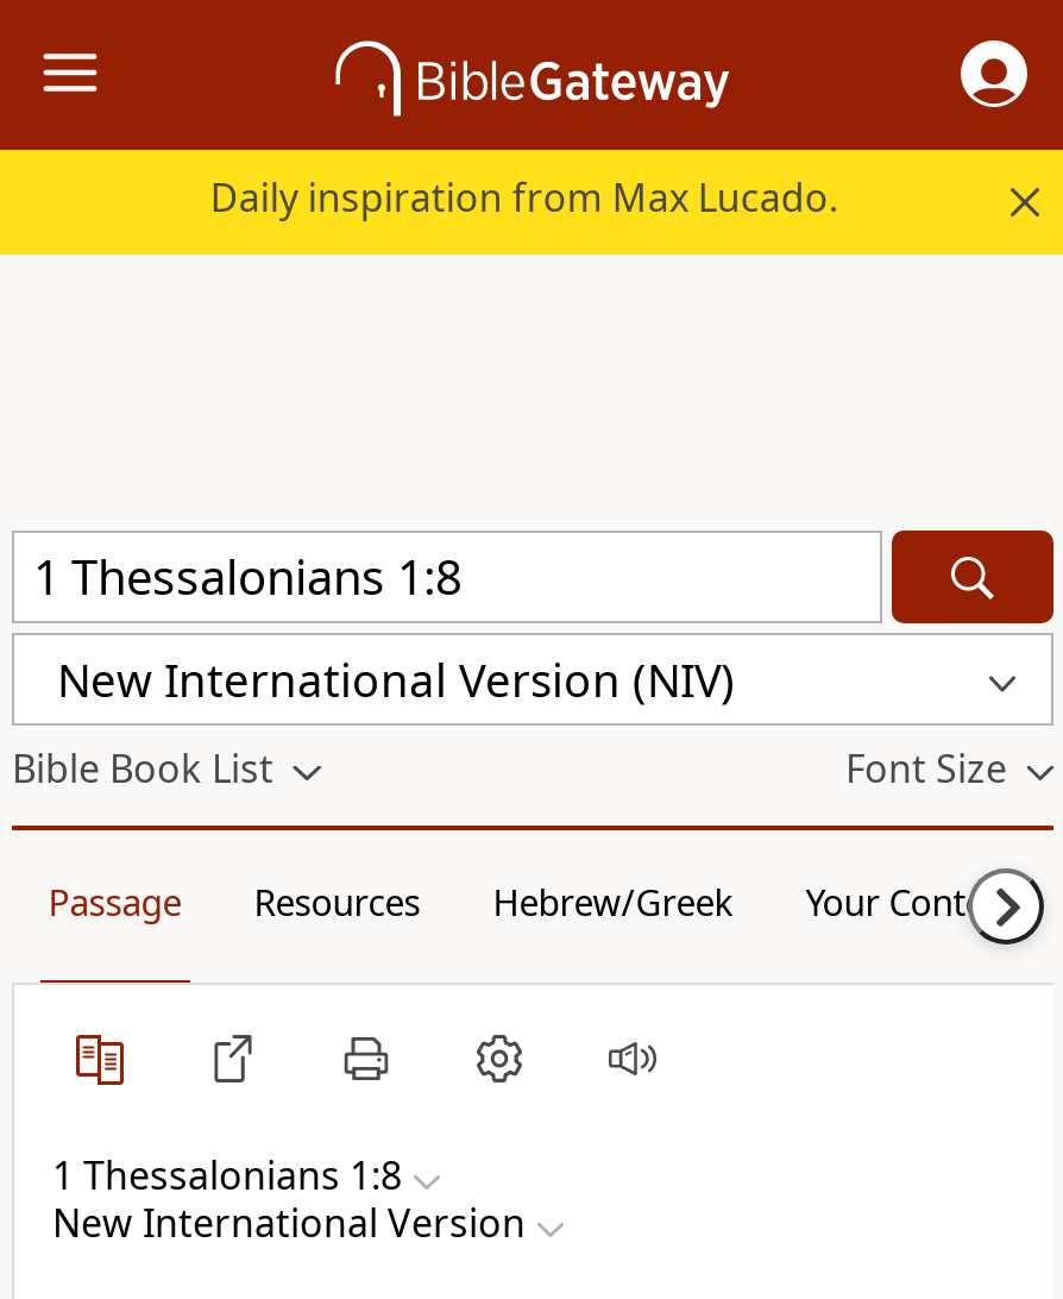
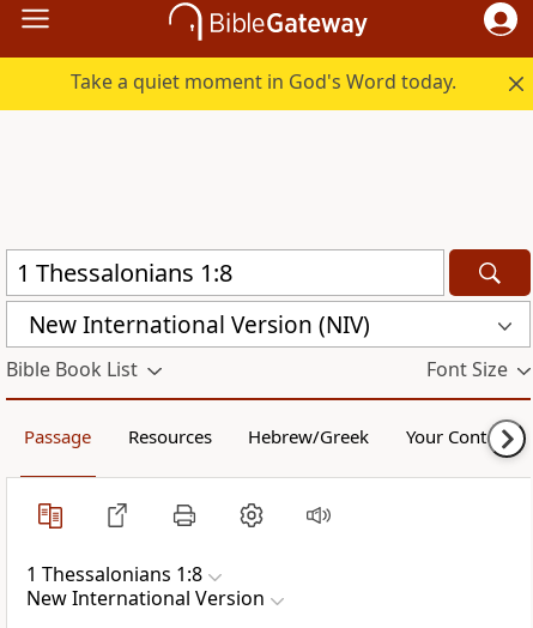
[210,171,838,224] Daily inspiration from Max Lucado. -> [71,68,457,95] Take a quiet moment in God's Word today.

